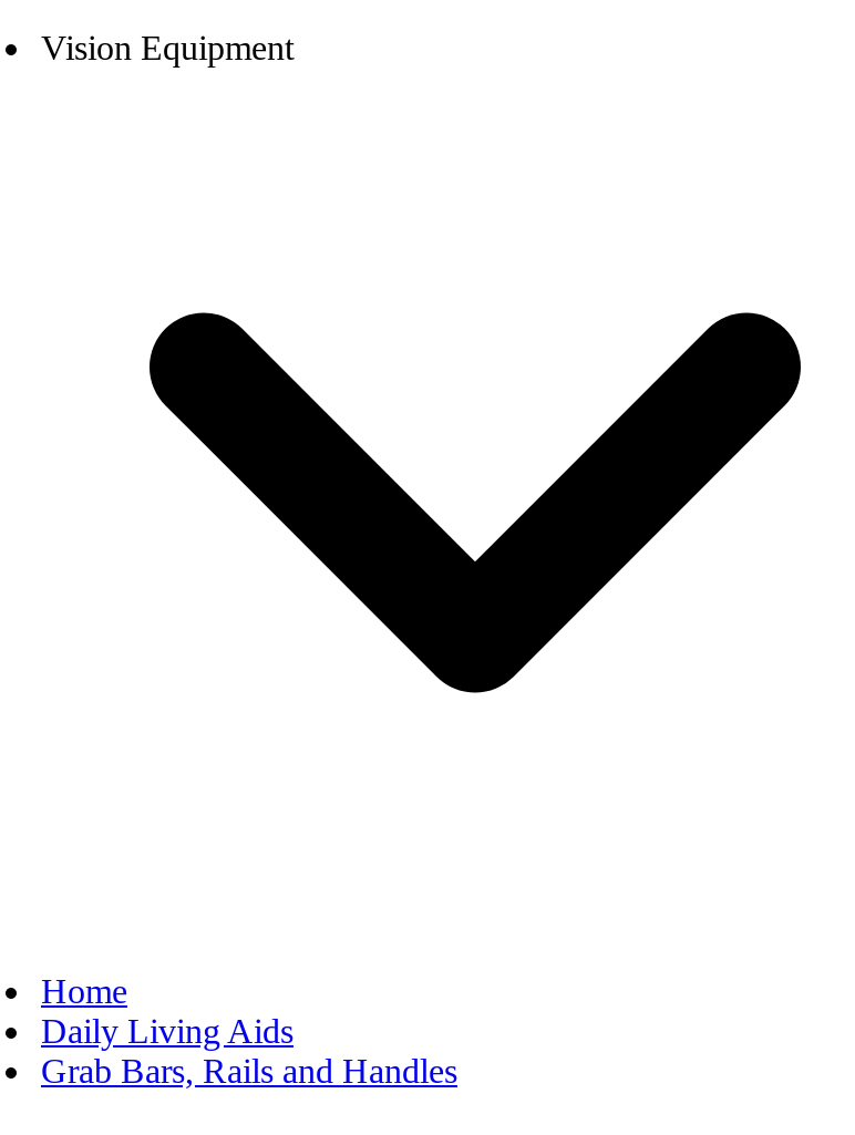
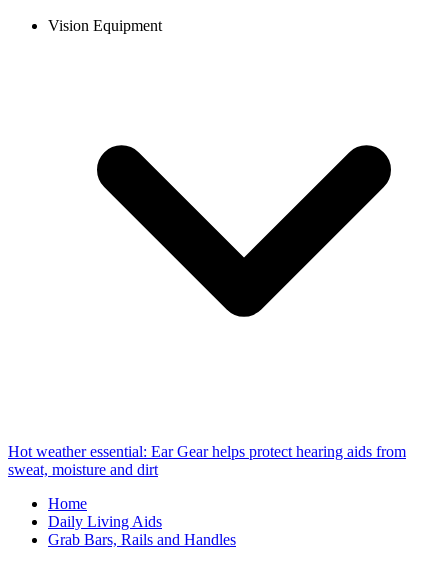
none -> [8,443,406,478] Hot weather essential: Ear Gear helps protect hearing aids from | sweat, moisture and dirt

